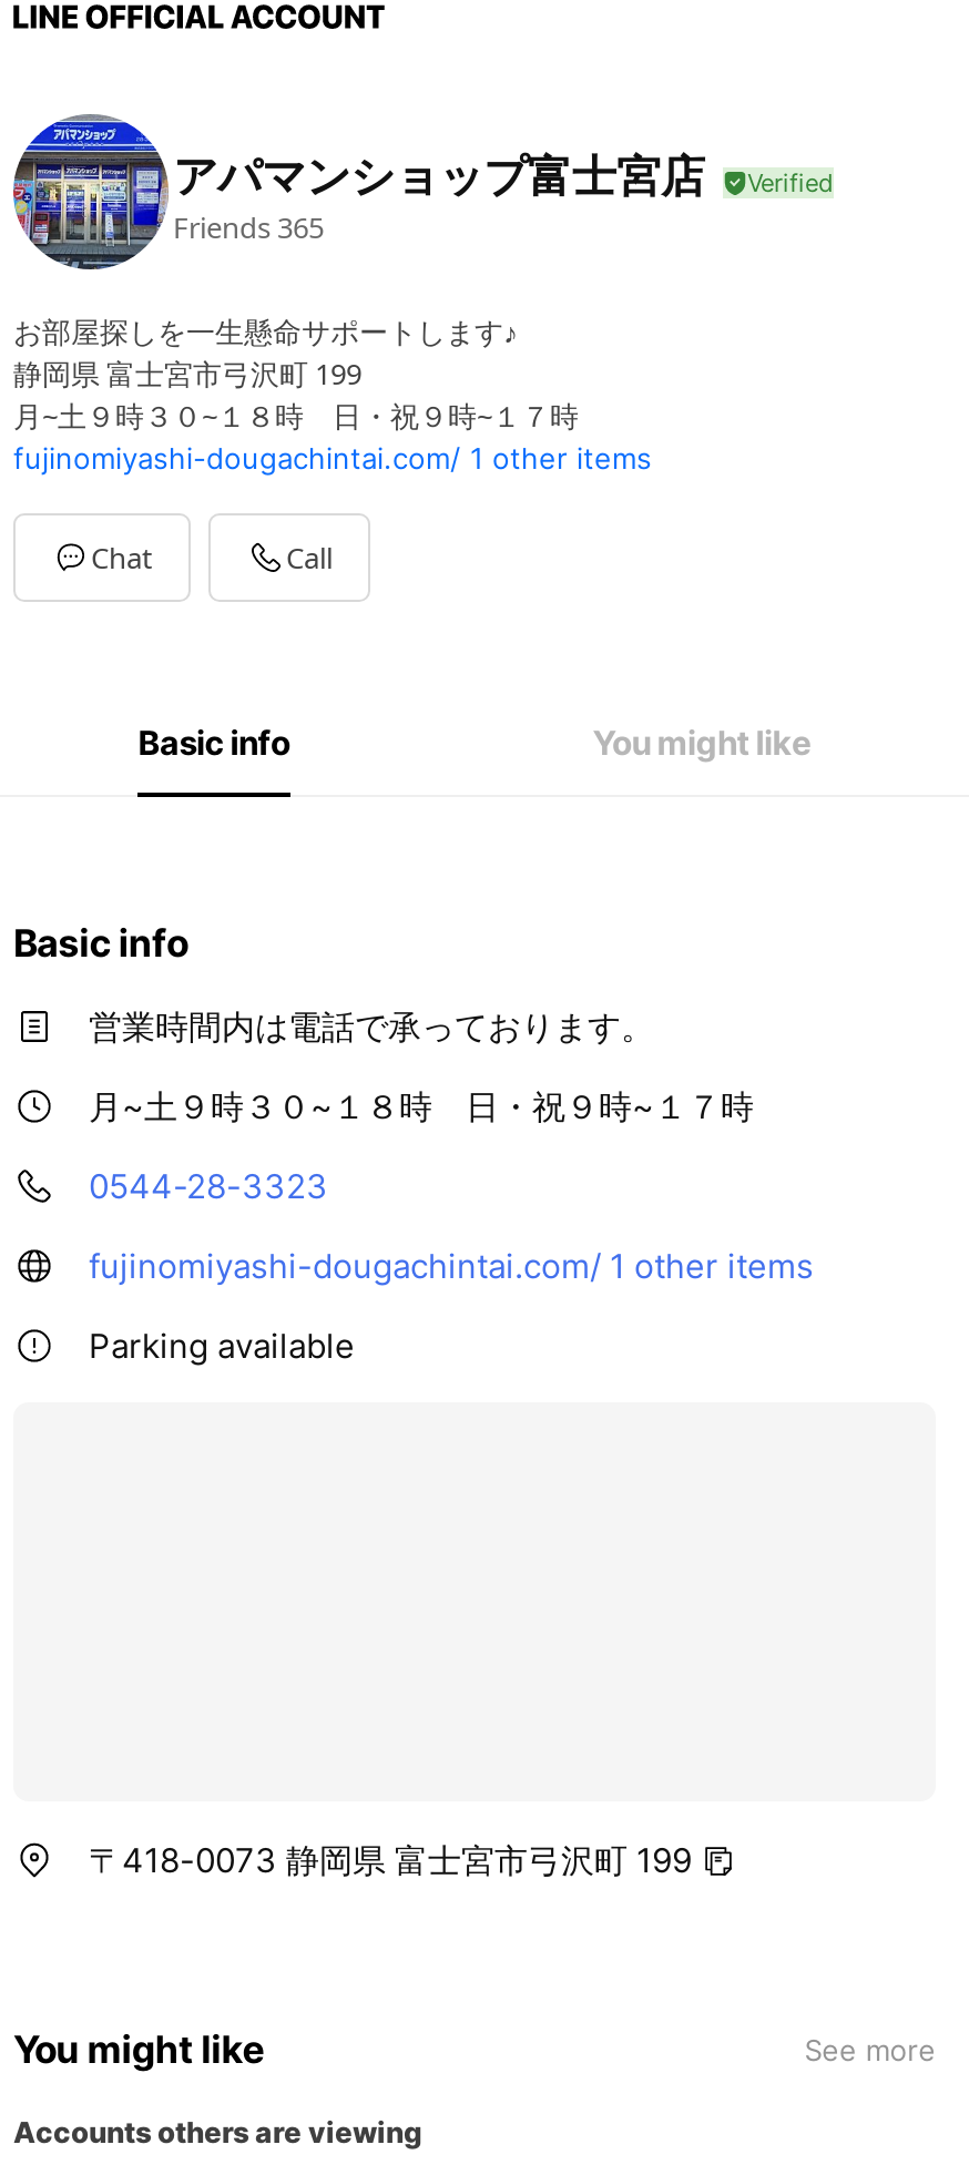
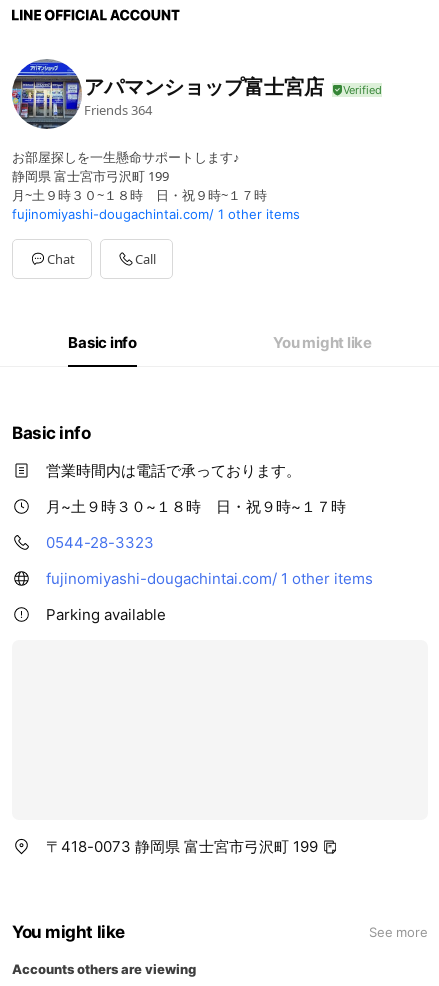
[173,206,324,246] Friends 365 -> [84,100,152,118] Friends 364

